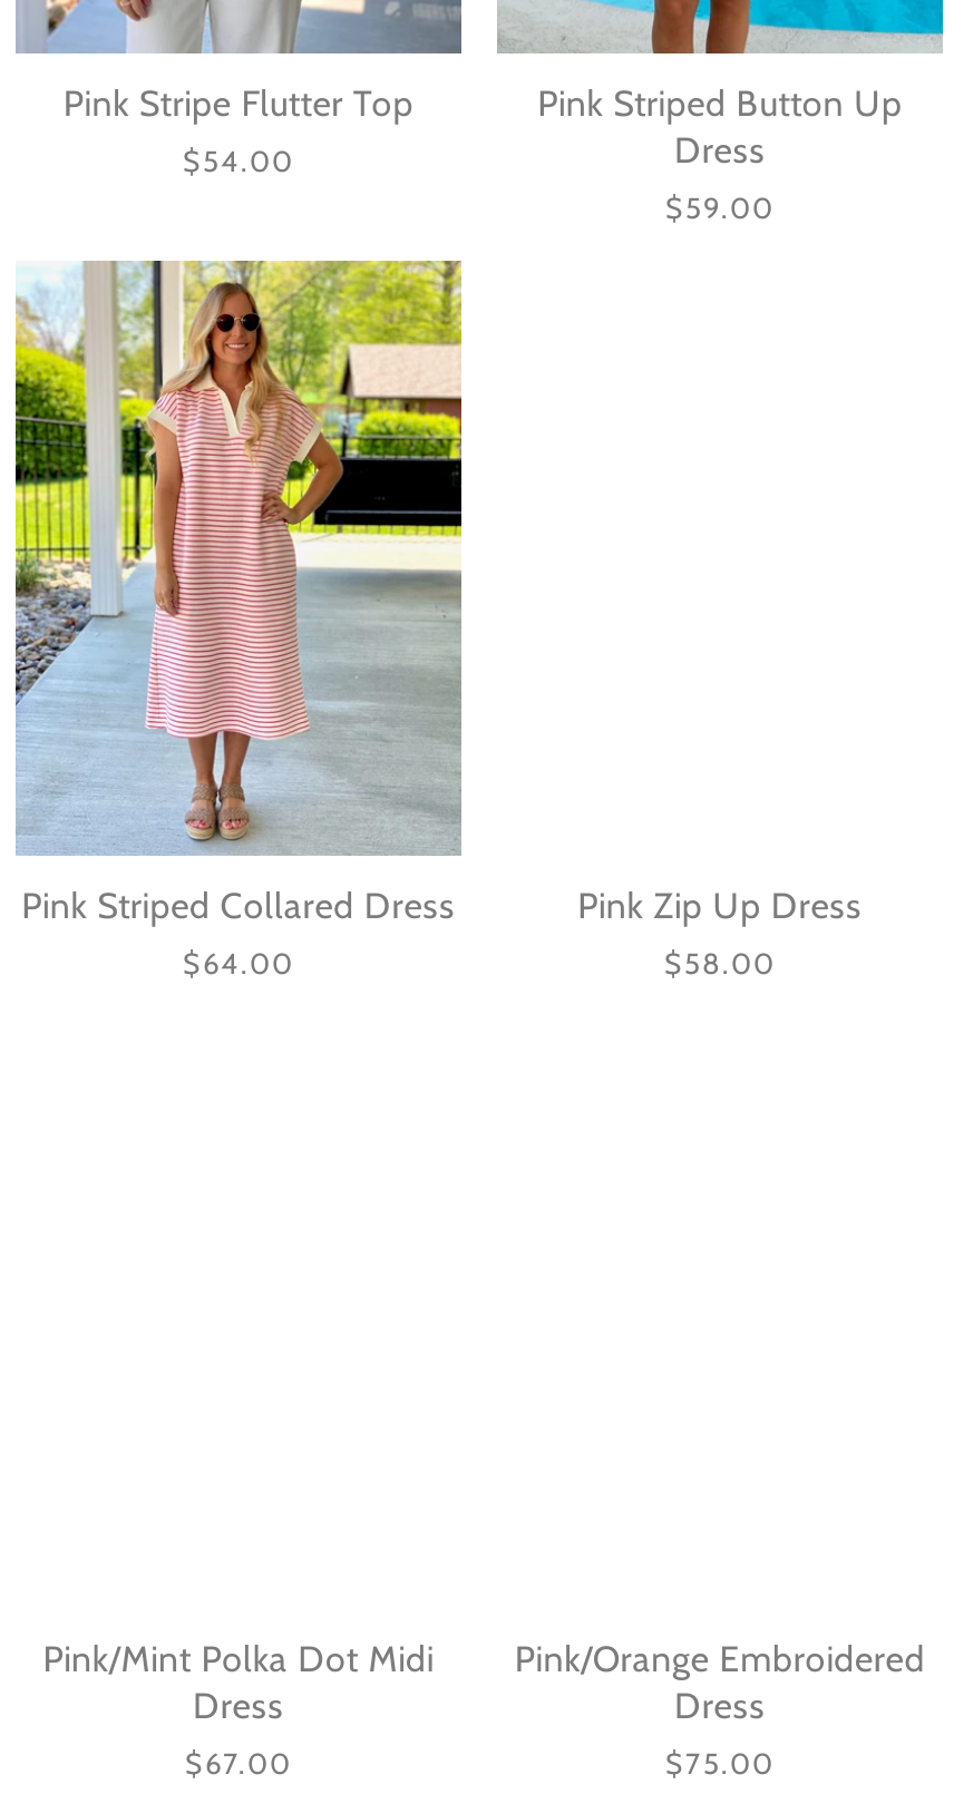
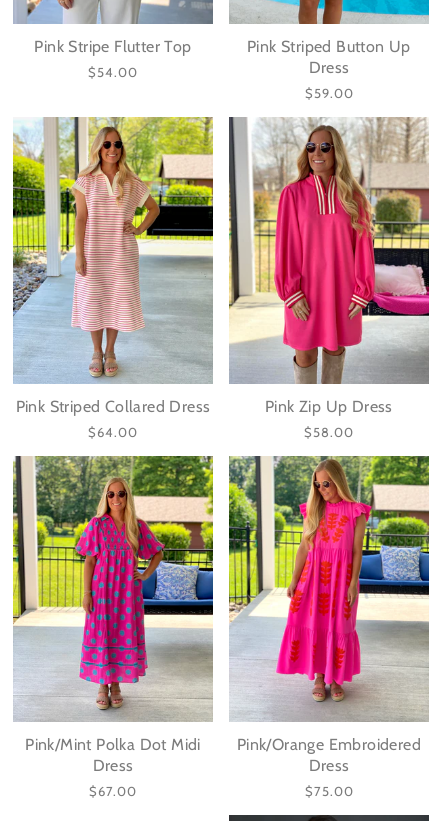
none -> [228,116,430,385] [image]
none -> [12,455,214,722] [image]
none -> [228,455,430,723] [image]

